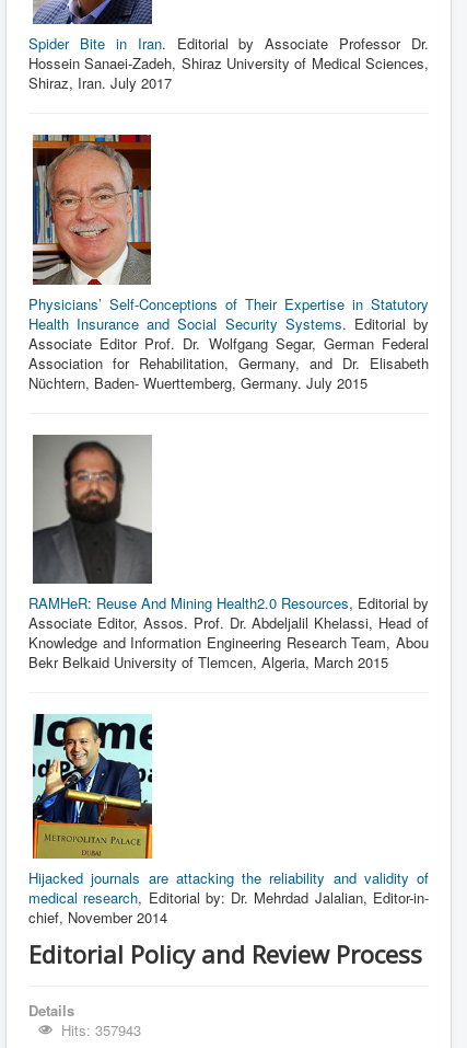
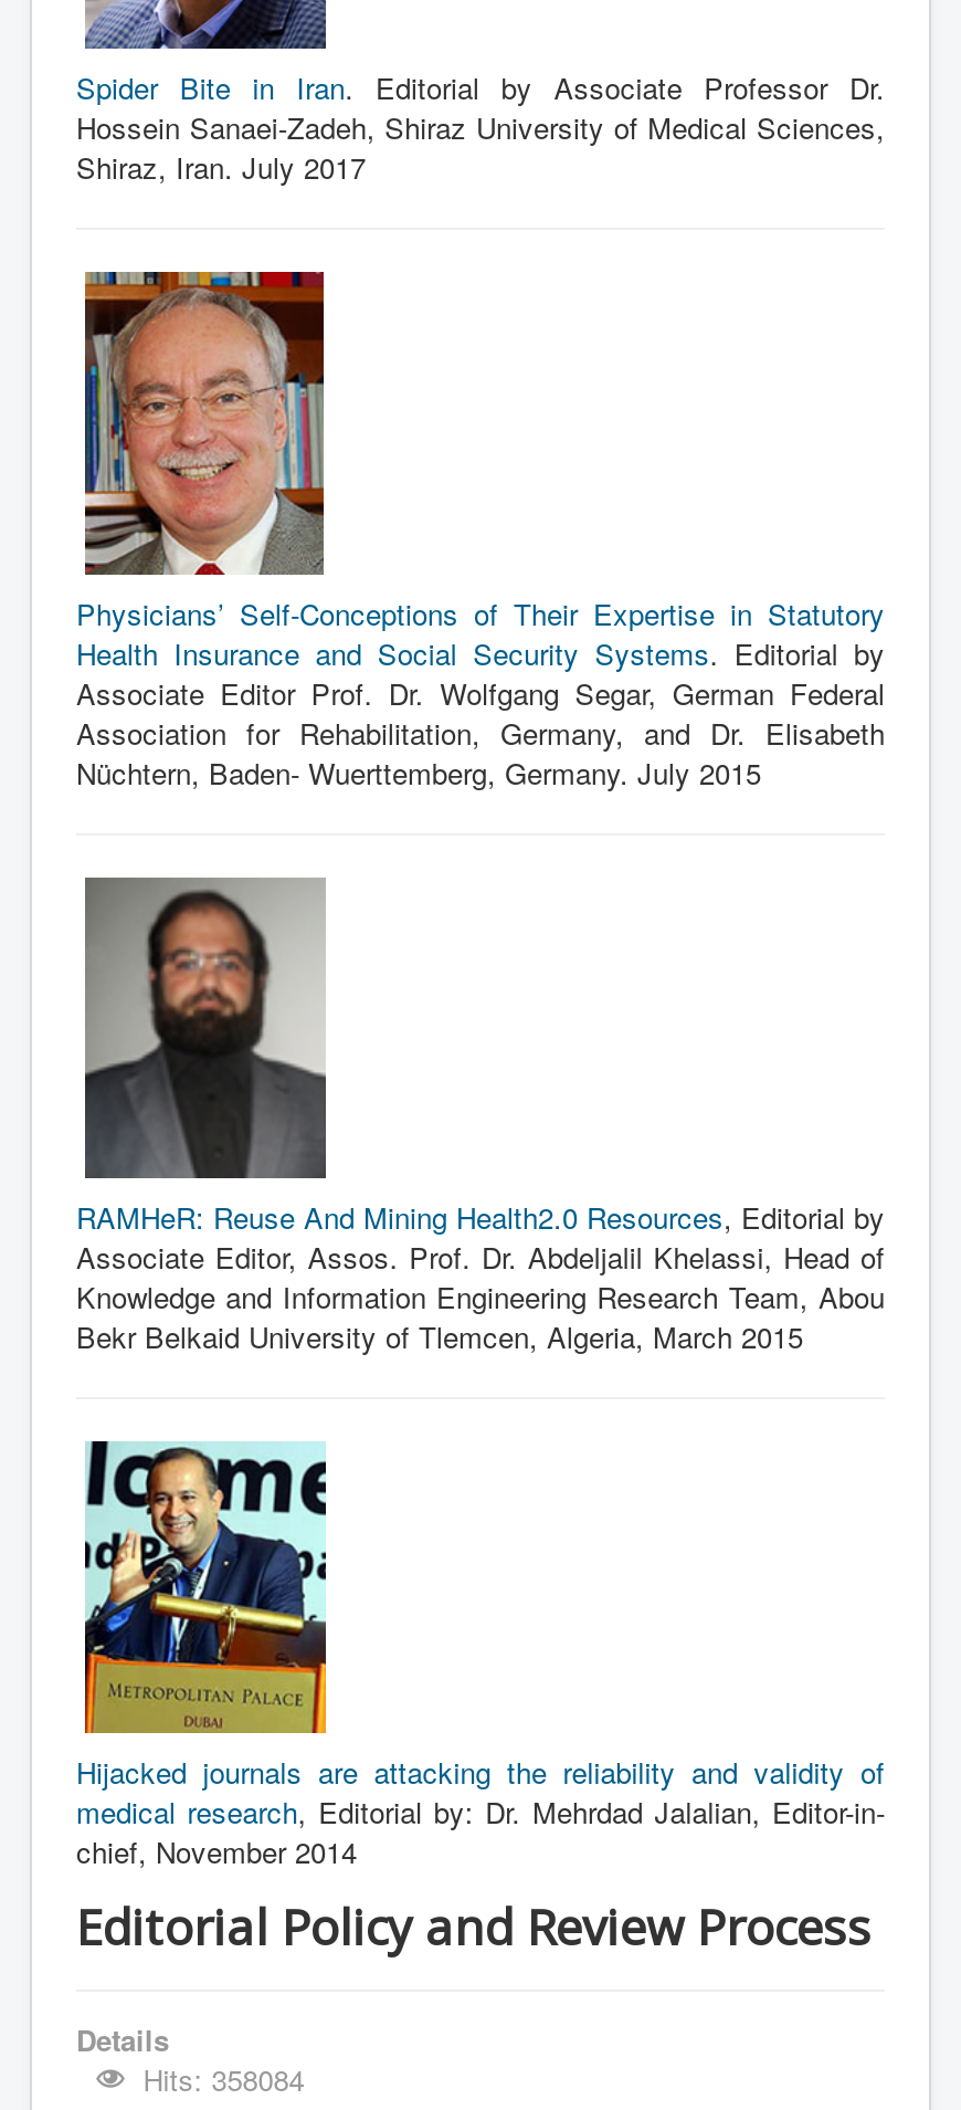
[61,1020,141,1040] Hits: 357943 -> [143,2058,304,2100] Hits: 358084

